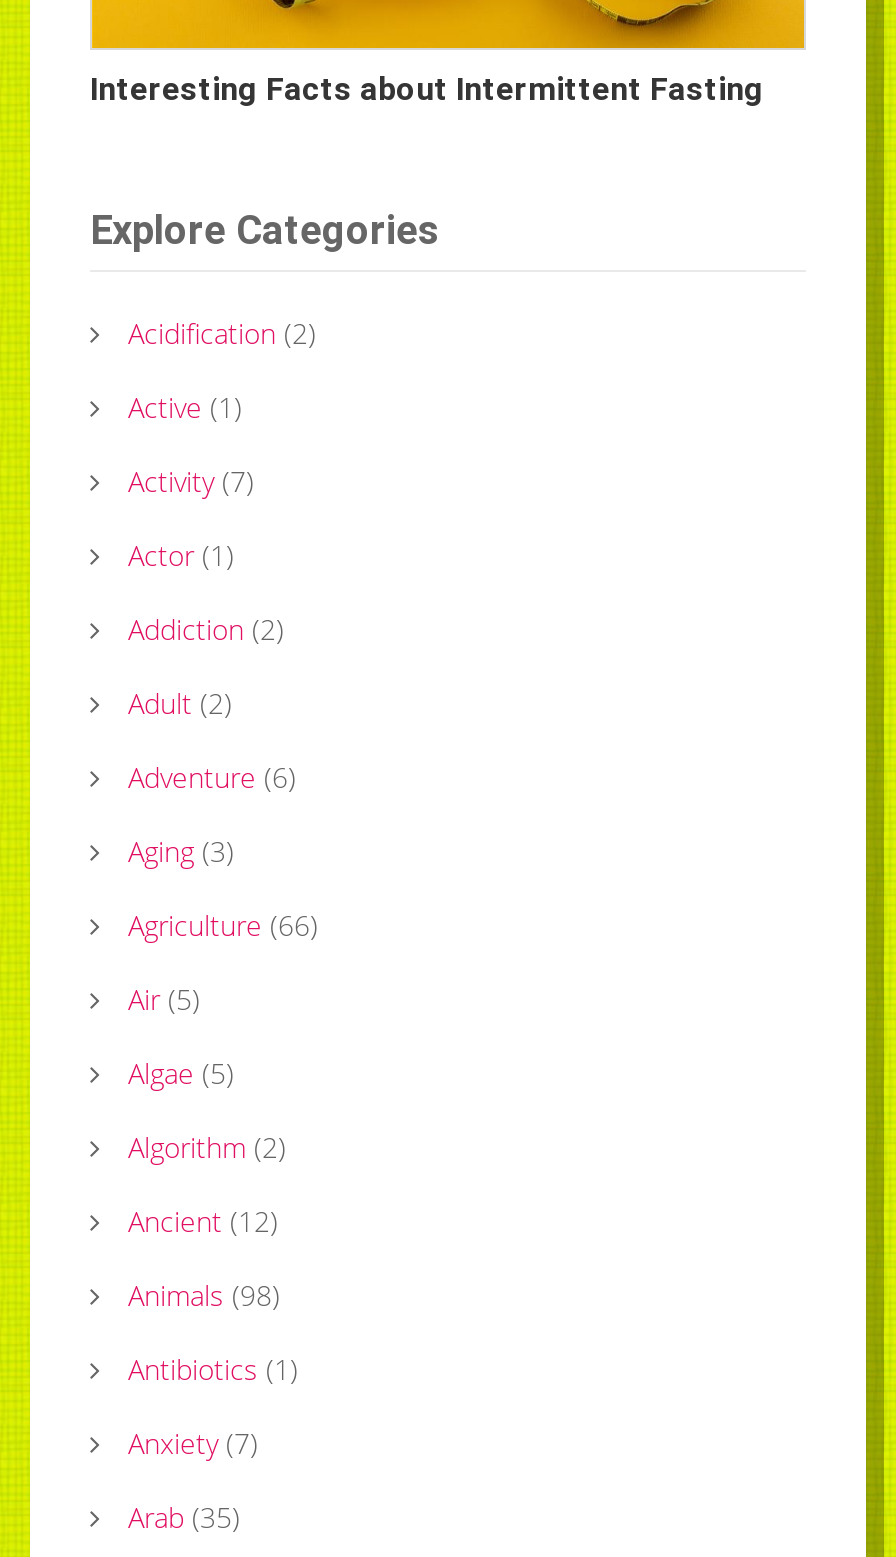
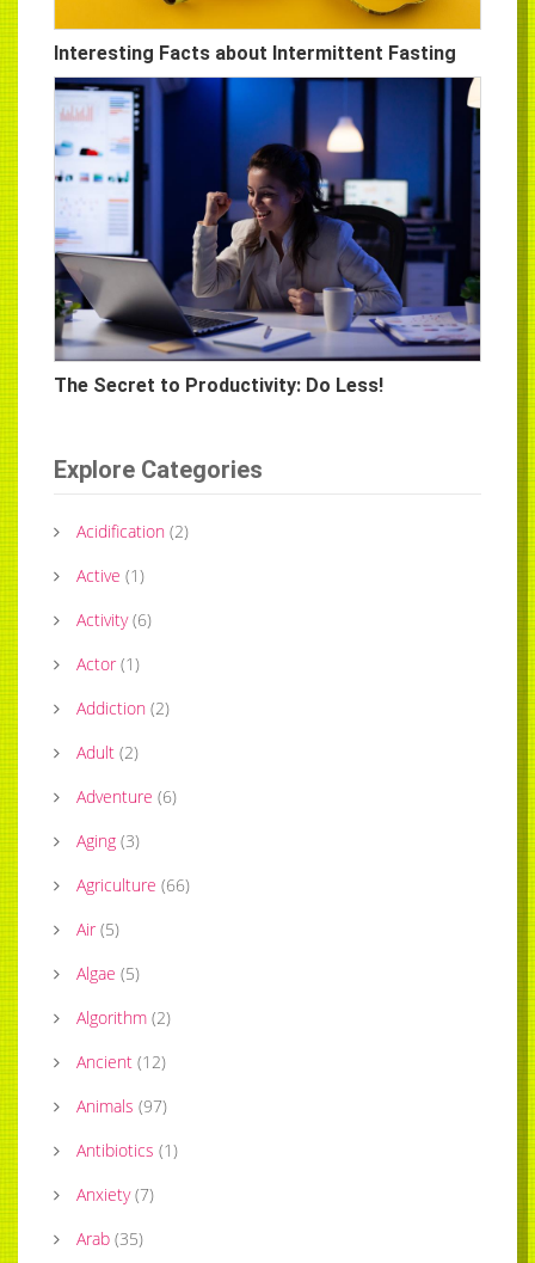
none -> [54,76,481,397] [image] | The Secret to Productivity: Do Less!
[128,462,254,500] Activity (7) -> [76,609,152,631] Activity (6)
[128,1276,280,1314] Animals (98) -> [76,1095,167,1118] Animals (97)

